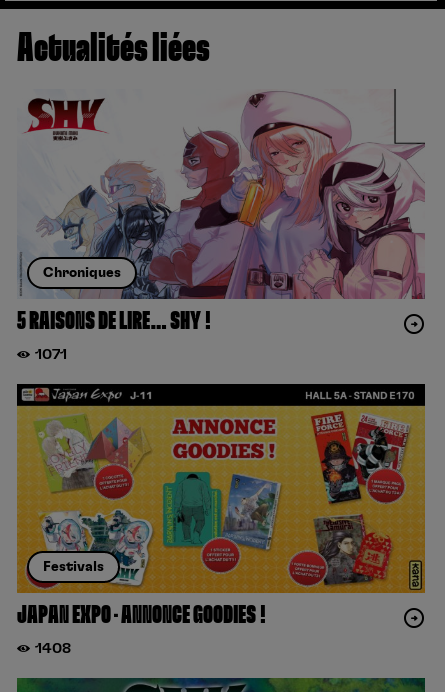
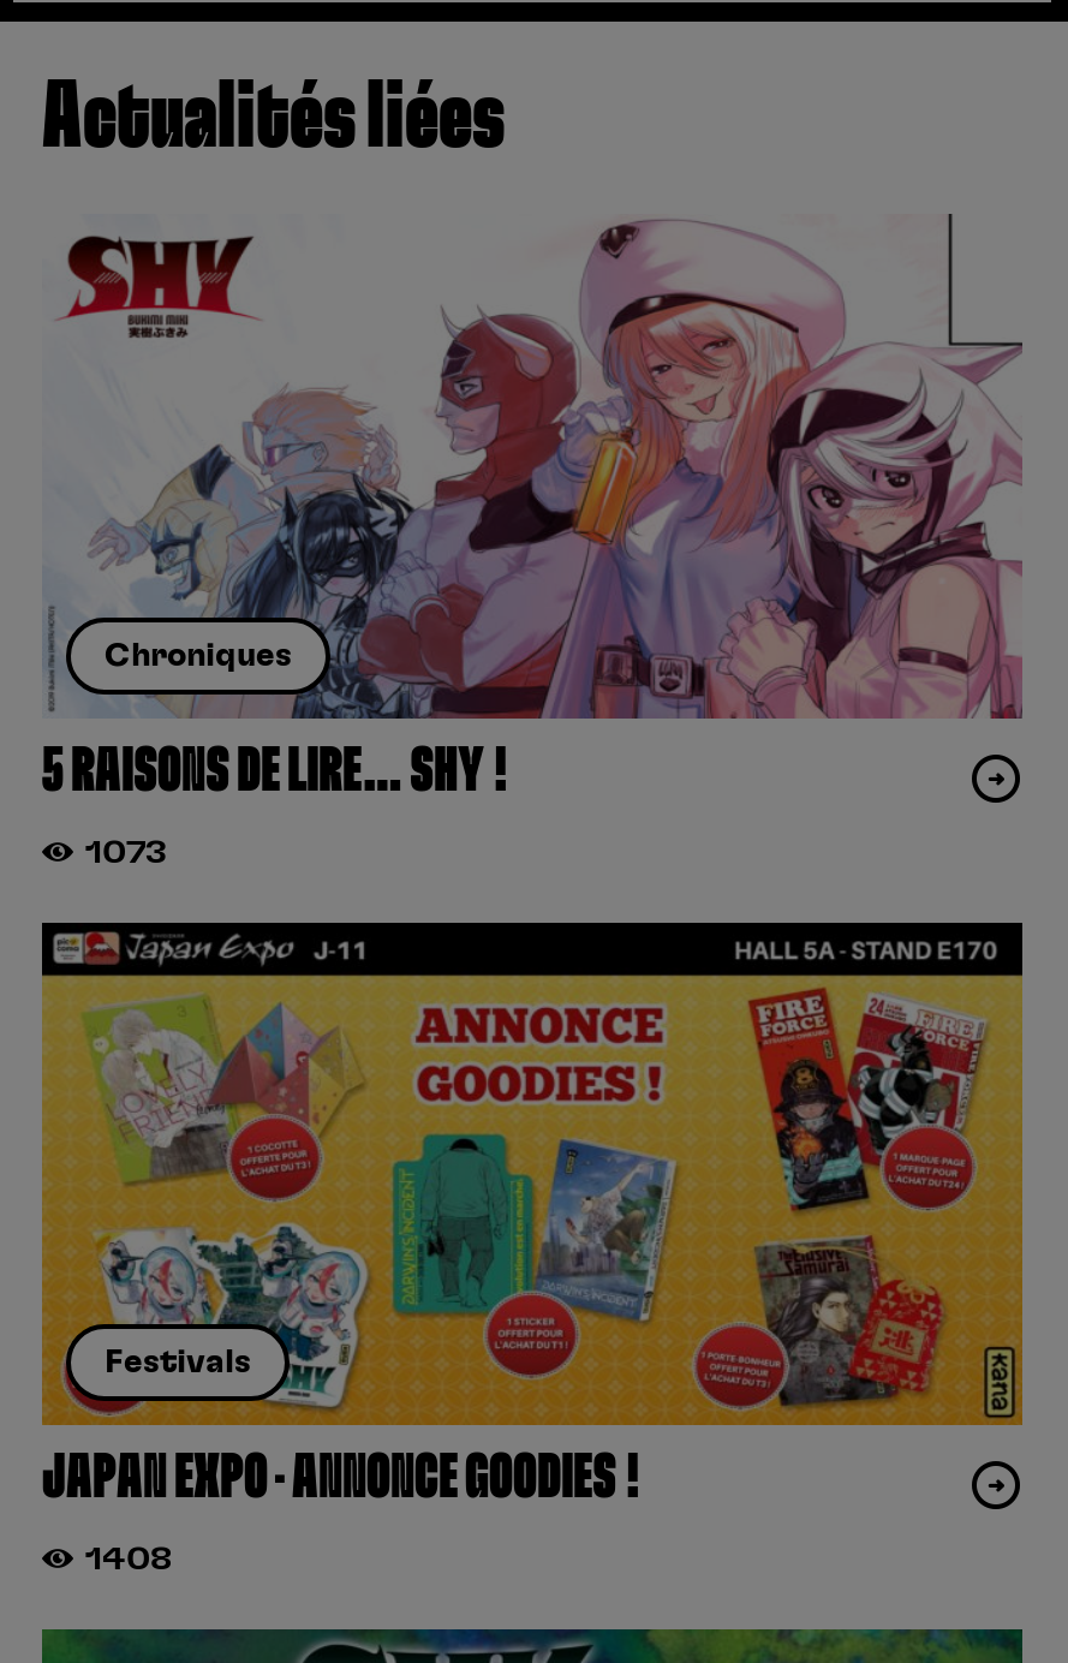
[35,349,67,362] 1071 -> [85,838,167,869] 1073

